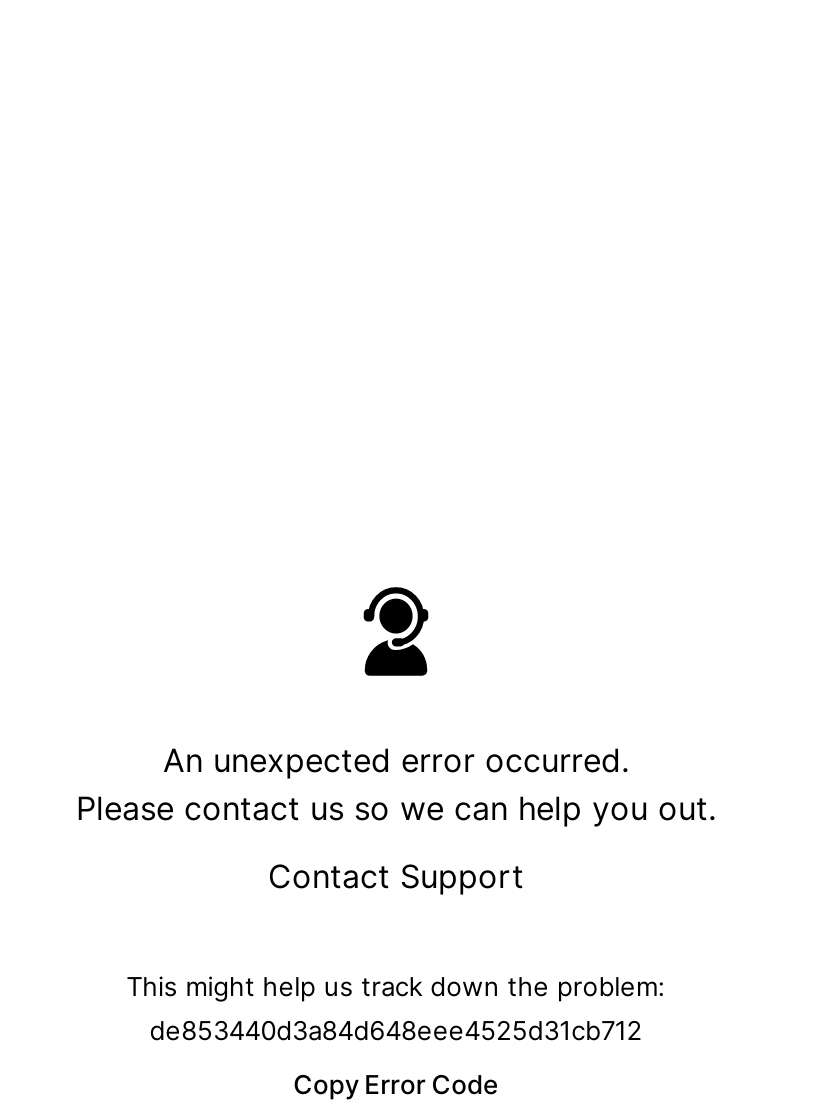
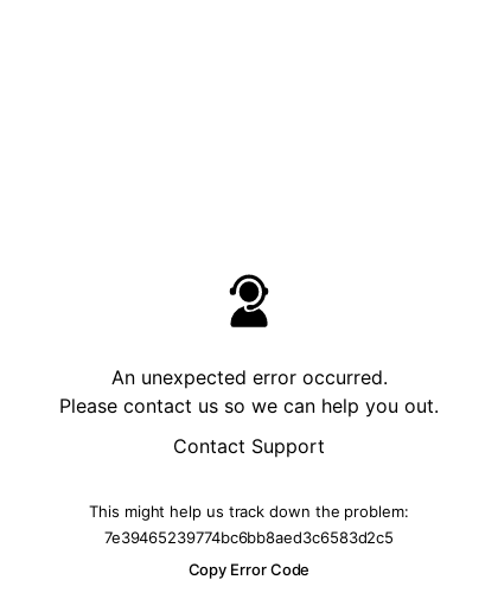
[150,1013,642,1045] de853440d3a84d648eee4525d31cb712 -> [104,527,394,546] 7e39465239774bc6bb8aed3c6583d2c5

